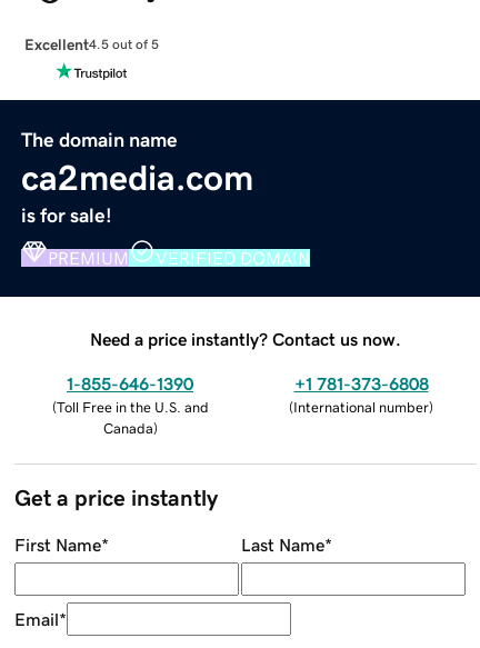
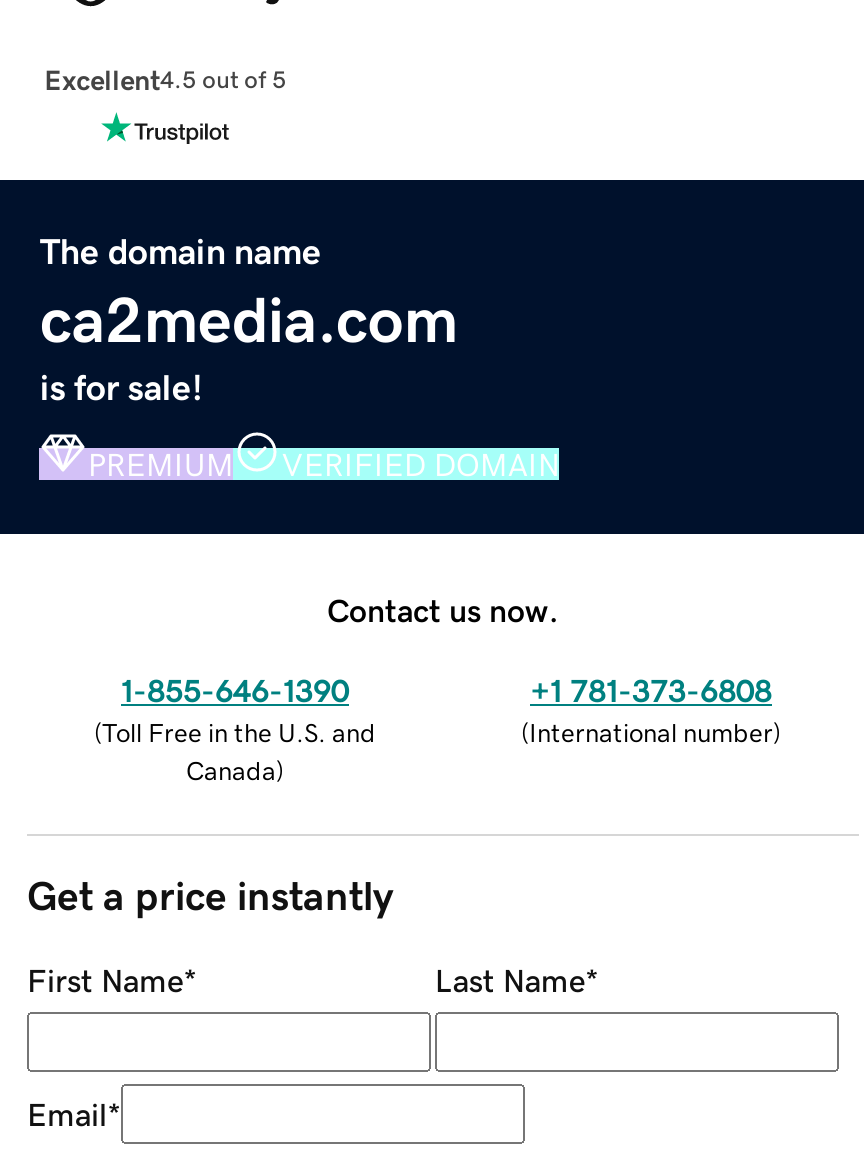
[90,330,401,347] Need a price instantly? Contact us now. -> [327,593,559,625] Contact us now.

